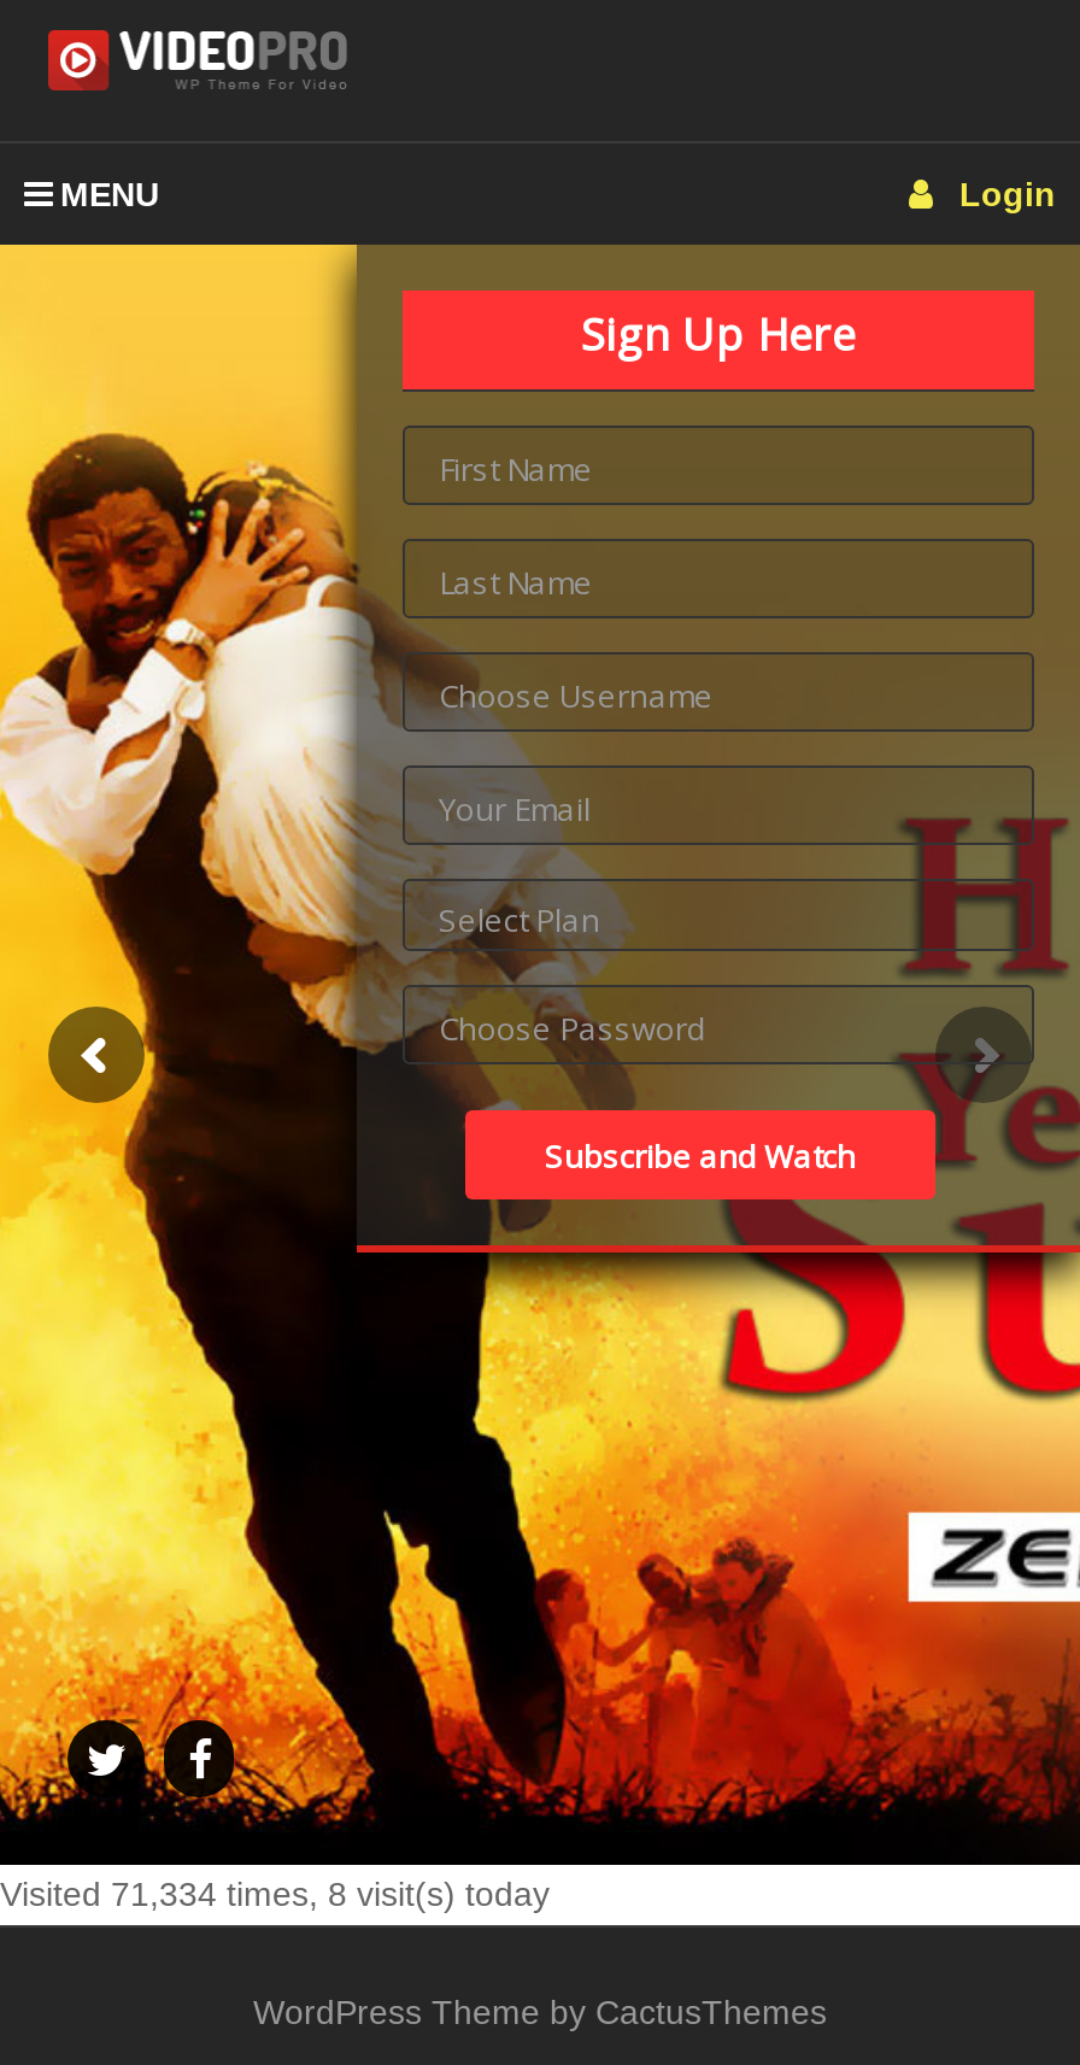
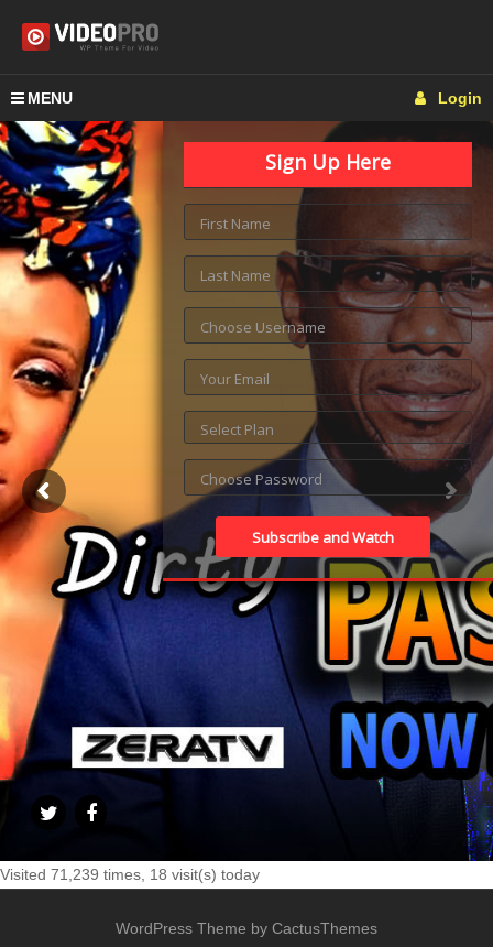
[0,242,1073,1913] [image] | Visited 71,334 times, 8 visit(s) today -> [0,120,490,883] [image] | Visited 71,239 times, 18 visit(s) today

